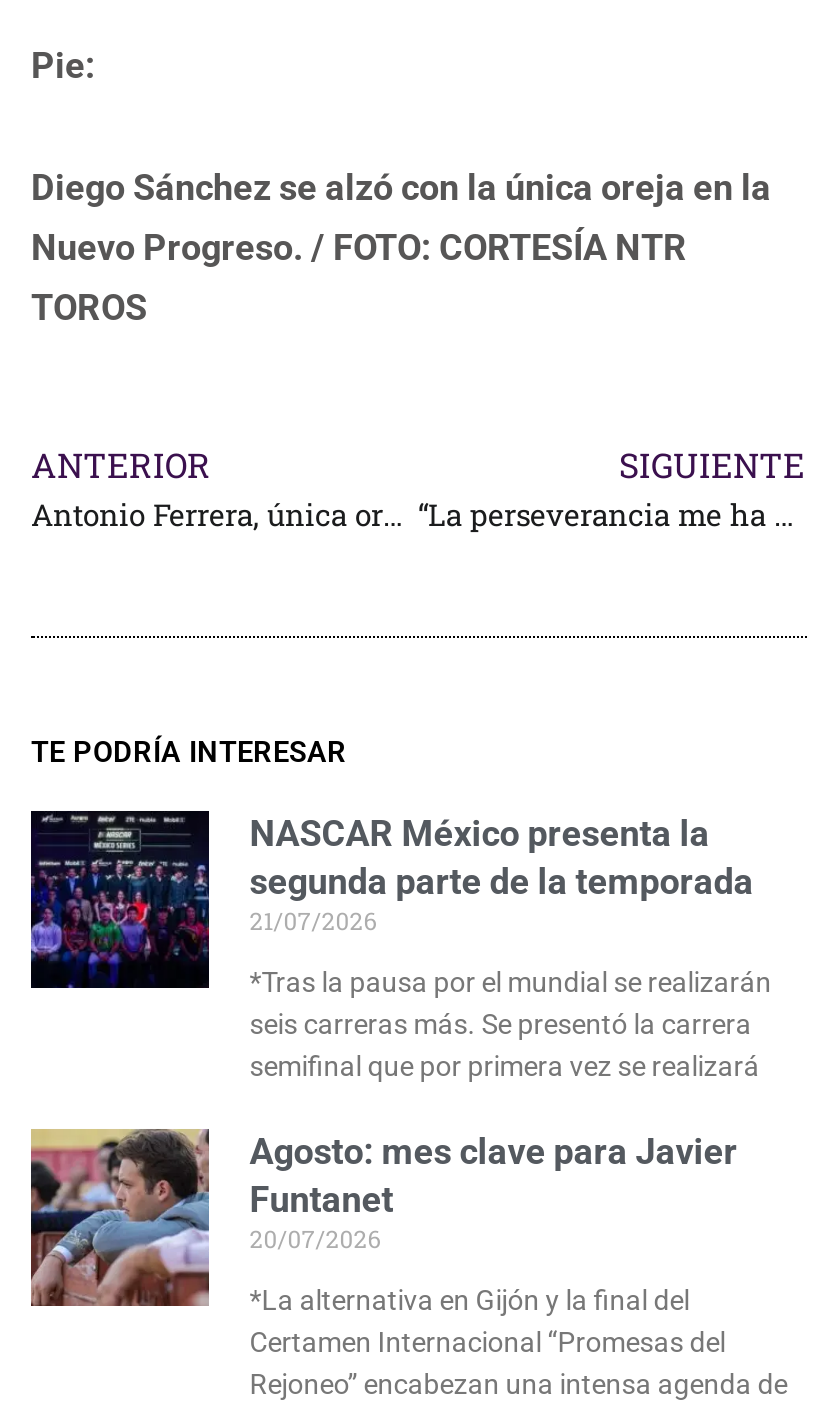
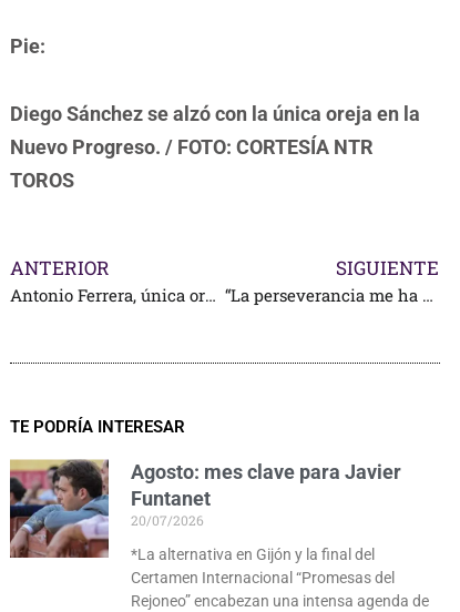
[29,810,771,1082] [image] | NASCAR México presenta la | segunda parte de la temporada | 21/07/2026 | *Tras la pausa por el mundial se realizarán | seis carreras más. Se presentó la carrera | semifinal que por primera vez se realizará -> none

